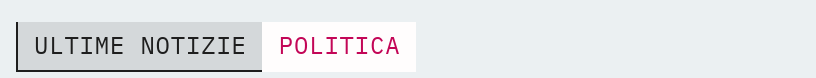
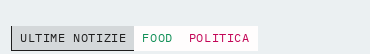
none -> [142,30,173,45] FOOD

